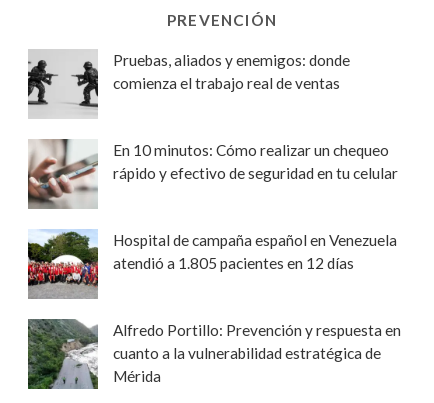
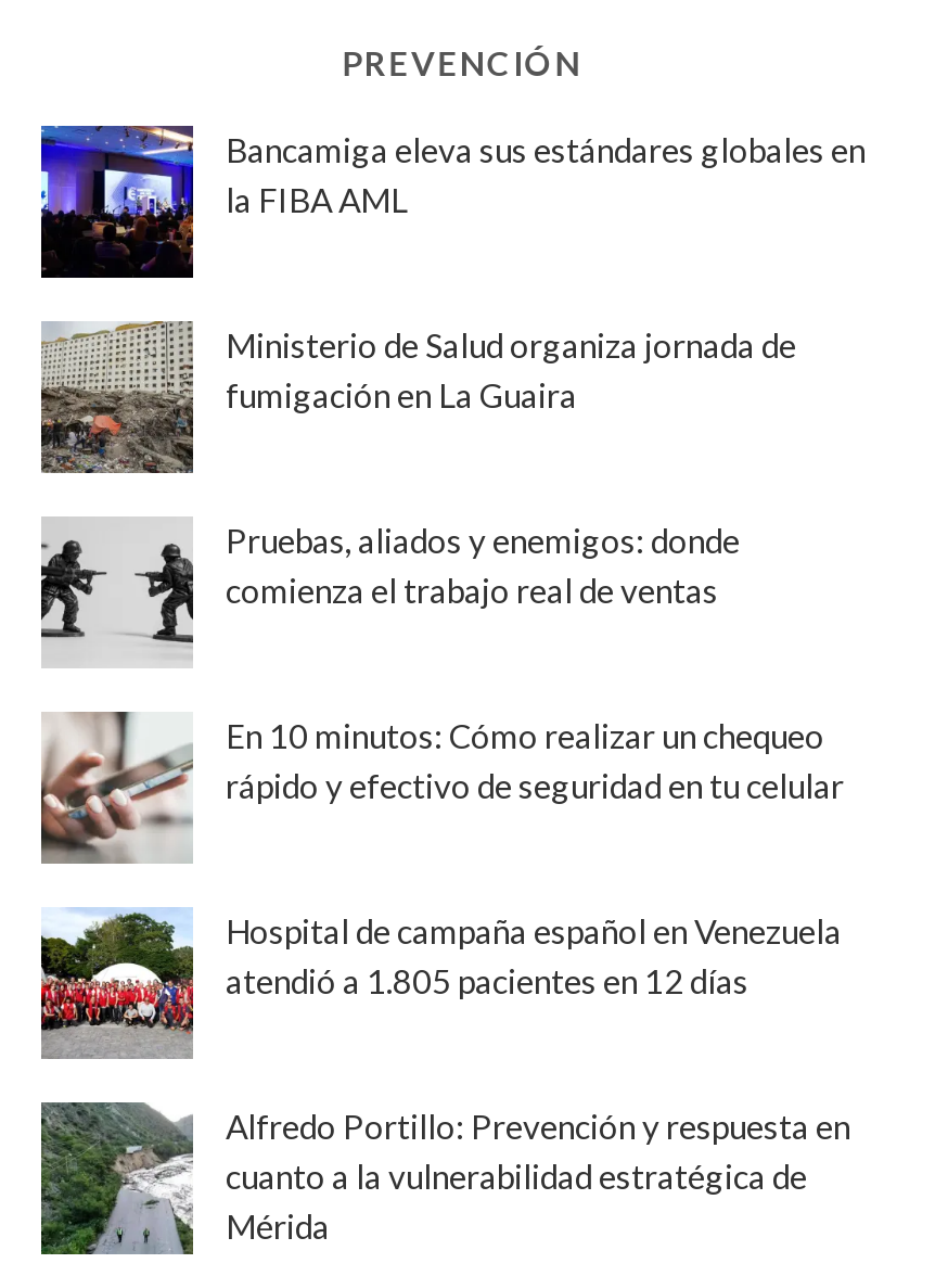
none -> [39,124,866,280] [image] | Bancamiga eleva sus estándares globales en | la FIBA AML
none -> [41,319,796,475] [image] | Ministerio de Salud organiza jornada de | fumigación en La Guaira

